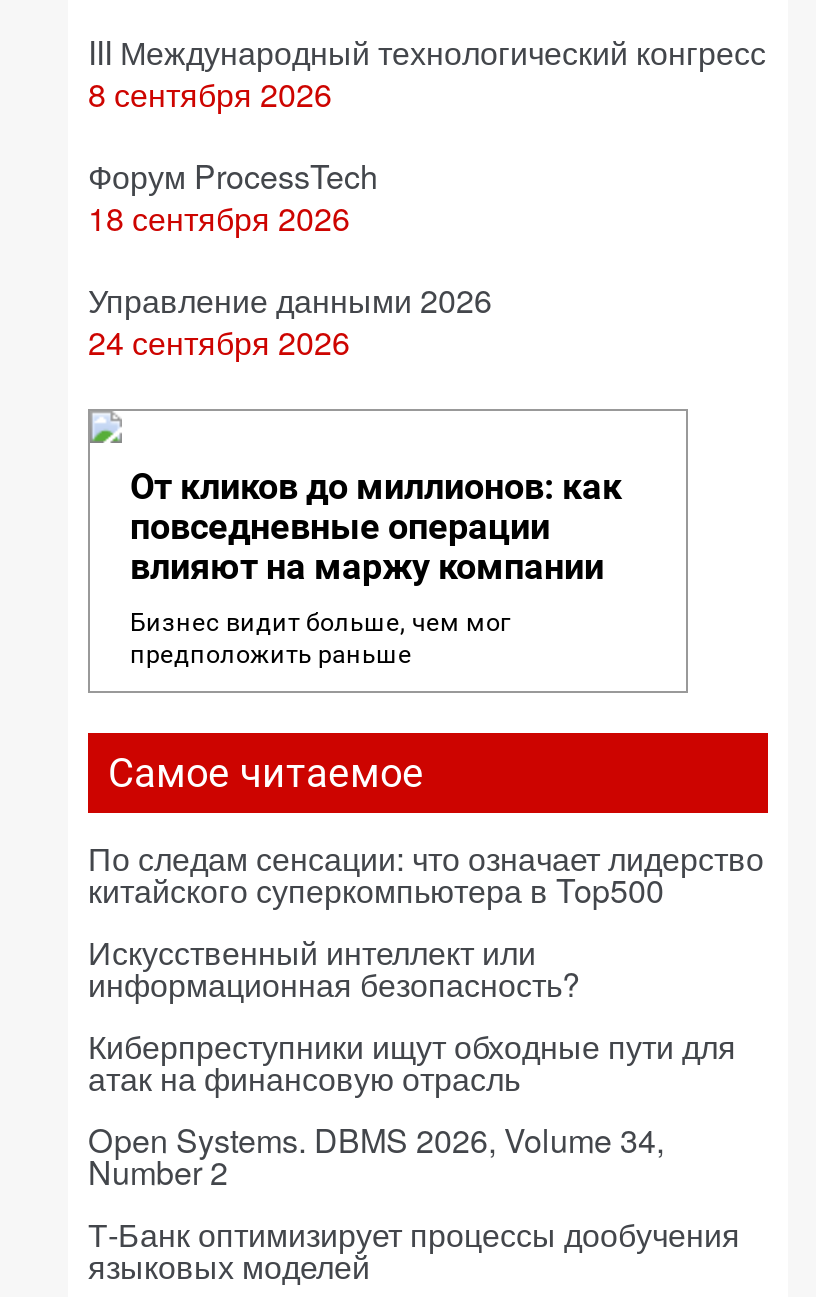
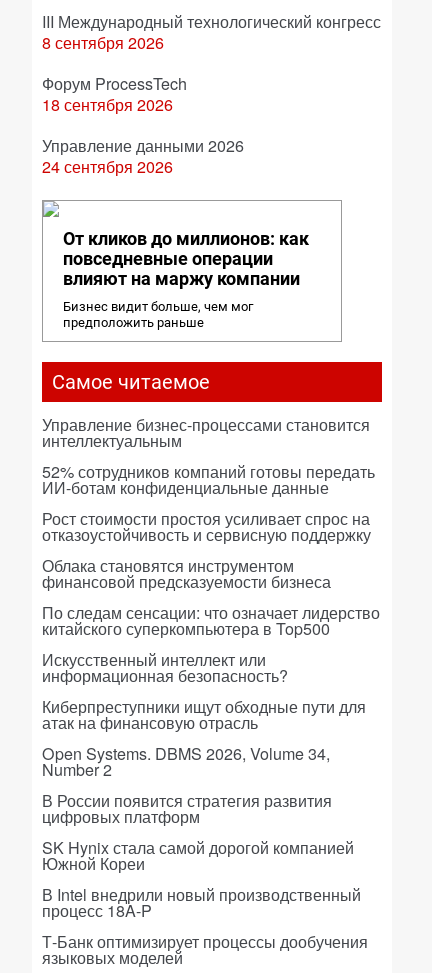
none -> [42,413,375,593] Управление бизнес-процессами становится | интеллектуальным | 52% сотрудников компаний готовы передать | ИИ-ботам конфиденциальные данные | Рост стоимости простоя усиливает спрос на | отказоустойчивость и сервисную поддержку | Облака становятся инструментом | финансовой предсказуемости бизнеса
none -> [42,789,361,922] В России появится стратегия развития | цифровых платформ | SK Hynix стала самой дорогой компанией | Южной Кореи | В Intel внедрили новый производственный | процесс 18A-P

